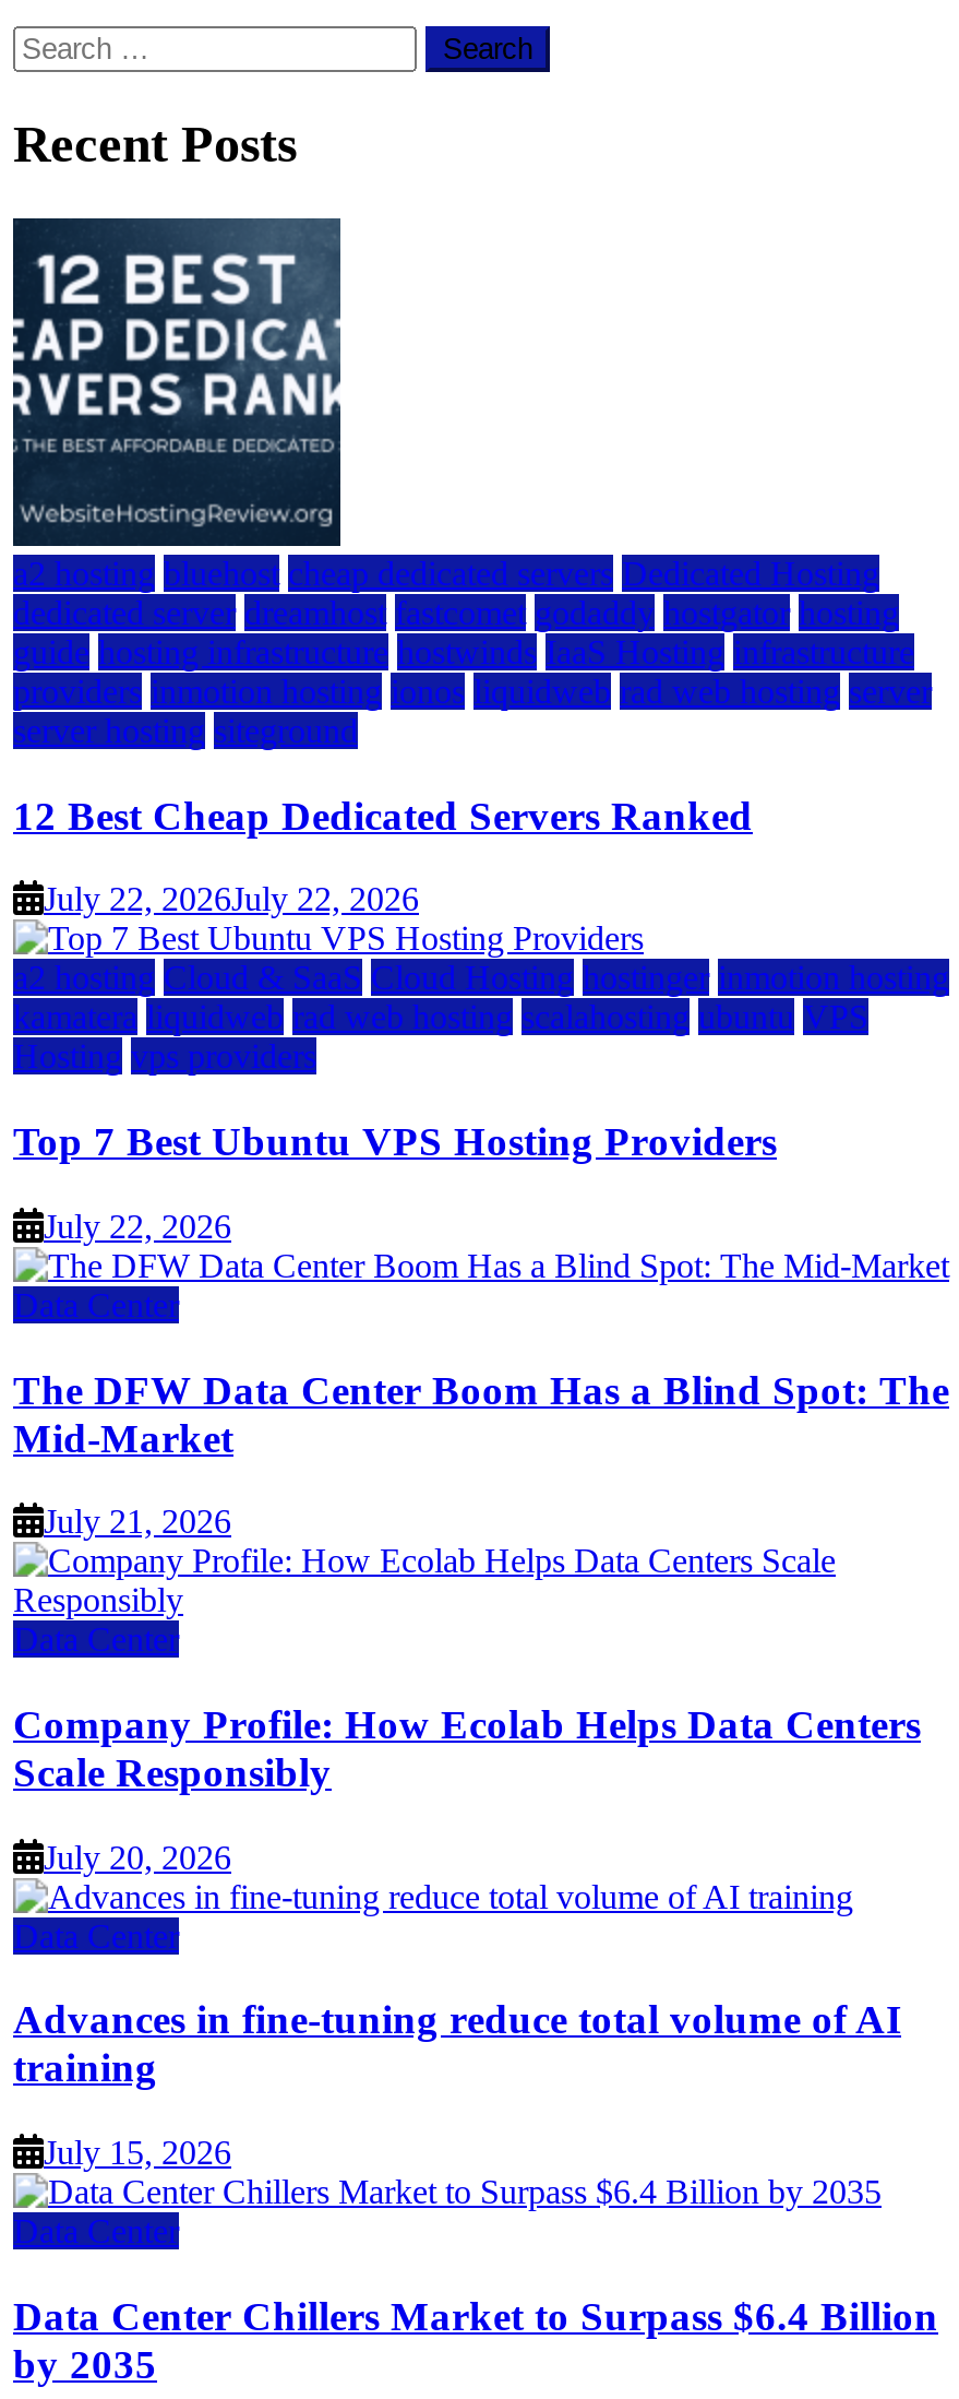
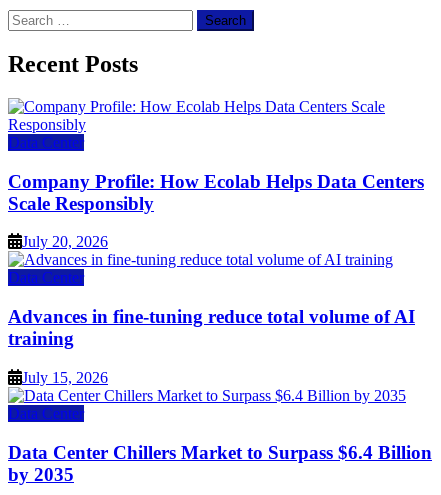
[11,216,949,1540] [image] | a2 hosting bluehost cheap dedicated servers Dedicated Hosting | dedicated server dreamhost fastcomet godaddy hostgator hosting | guide hosting infrastructure hostwinds IaaS Hosting infrastructure | providers inmotion hosting ionos liquidweb rad web hosting server | server hosting siteground | 12 Best Cheap Dedicated Servers Ranked | July 22, 2026July 22, 2026 | a2 hosting Cloud & SaaS Cloud Hosting hostinger inmotion hosting | kamatera liquidweb rad web hosting scalahosting ubuntu VPS | Hosting vps providers | Top 7 Best Ubuntu VPS Hosting Providers | July 22, 2026 | Data Center | The DFW Data Center Boom Has a Blind Spot: The | Mid-Market | July 21, 2026 -> none

